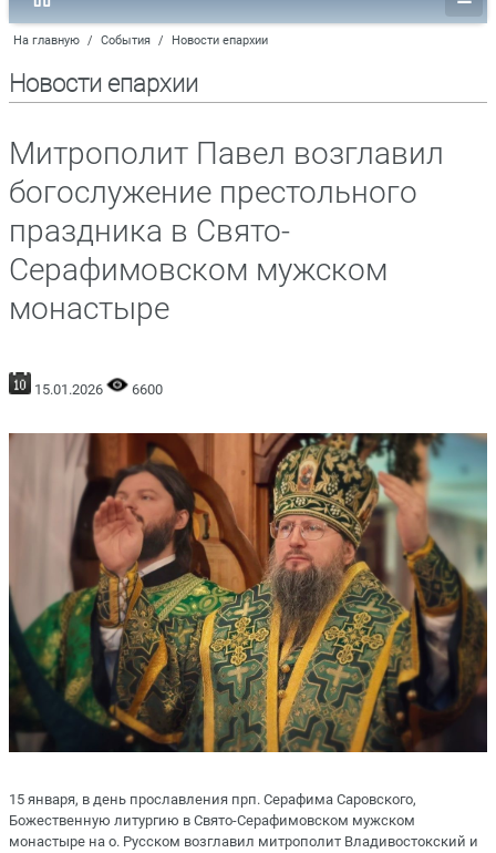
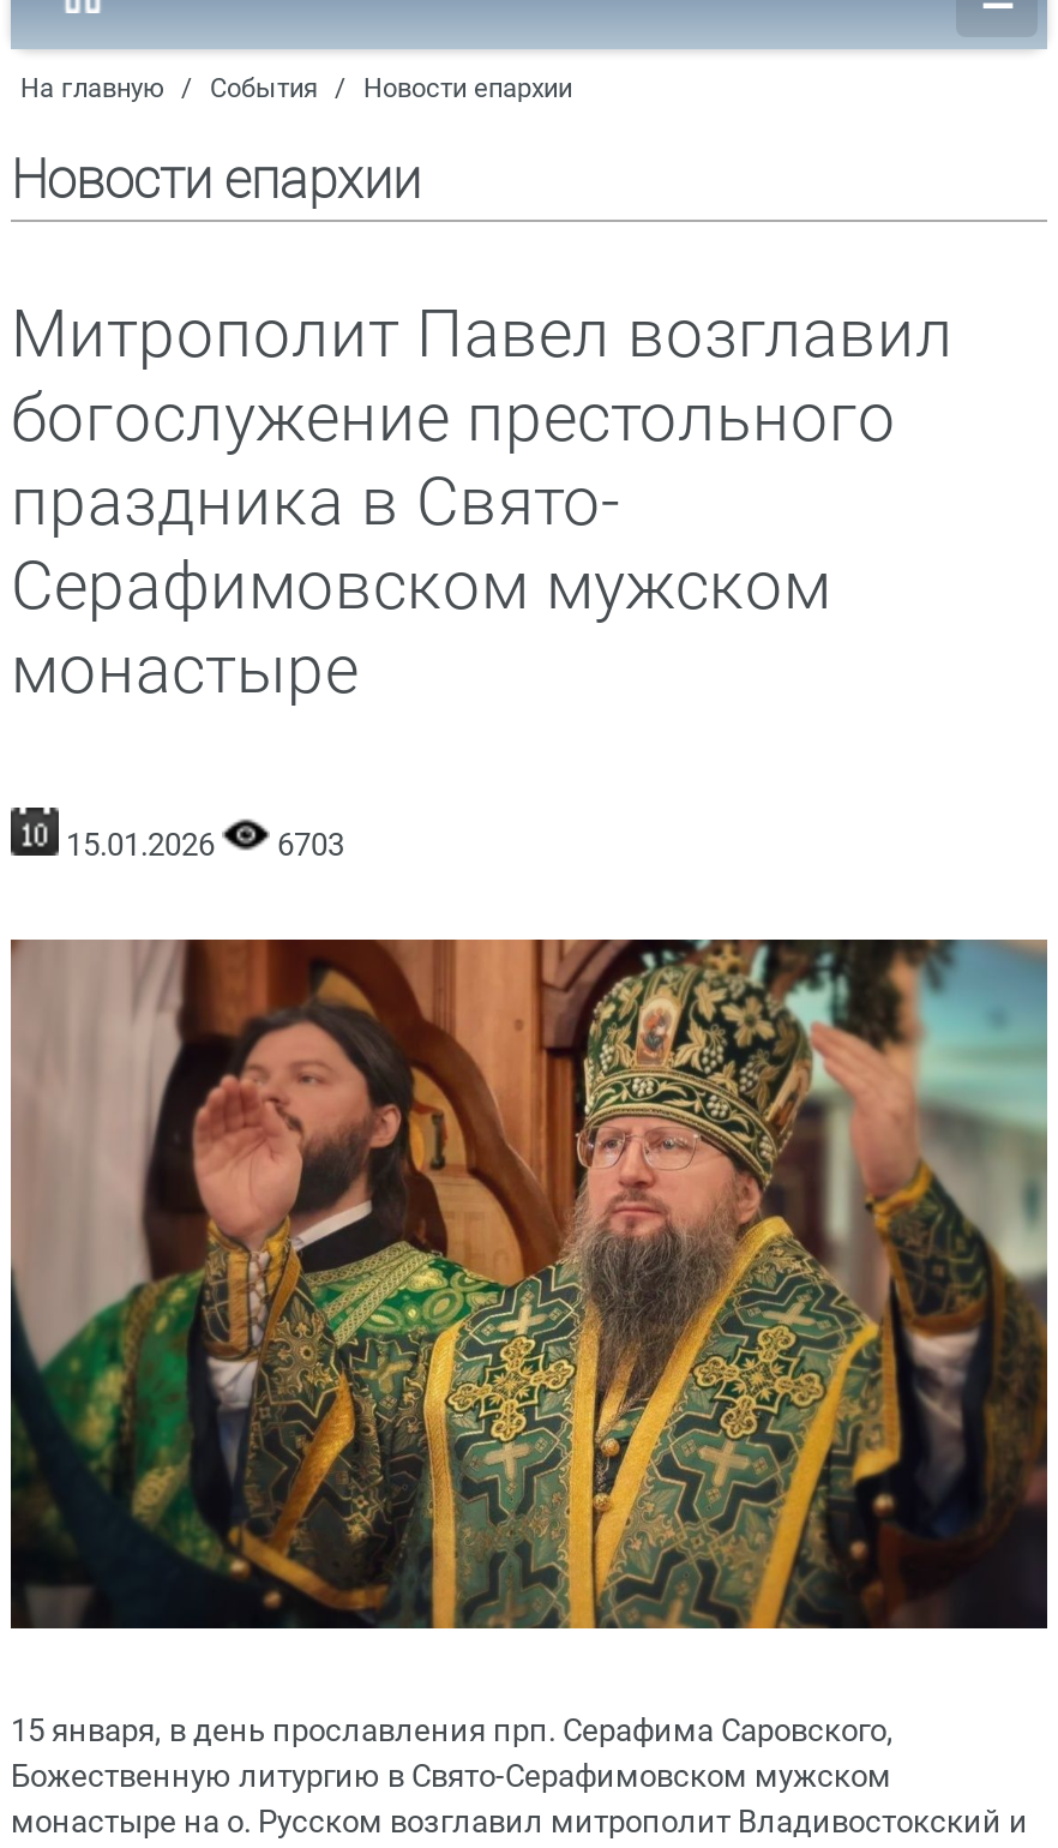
[31,381,163,398] 15.01.2026 6600 -> [59,826,344,862] 15.01.2026 6703

